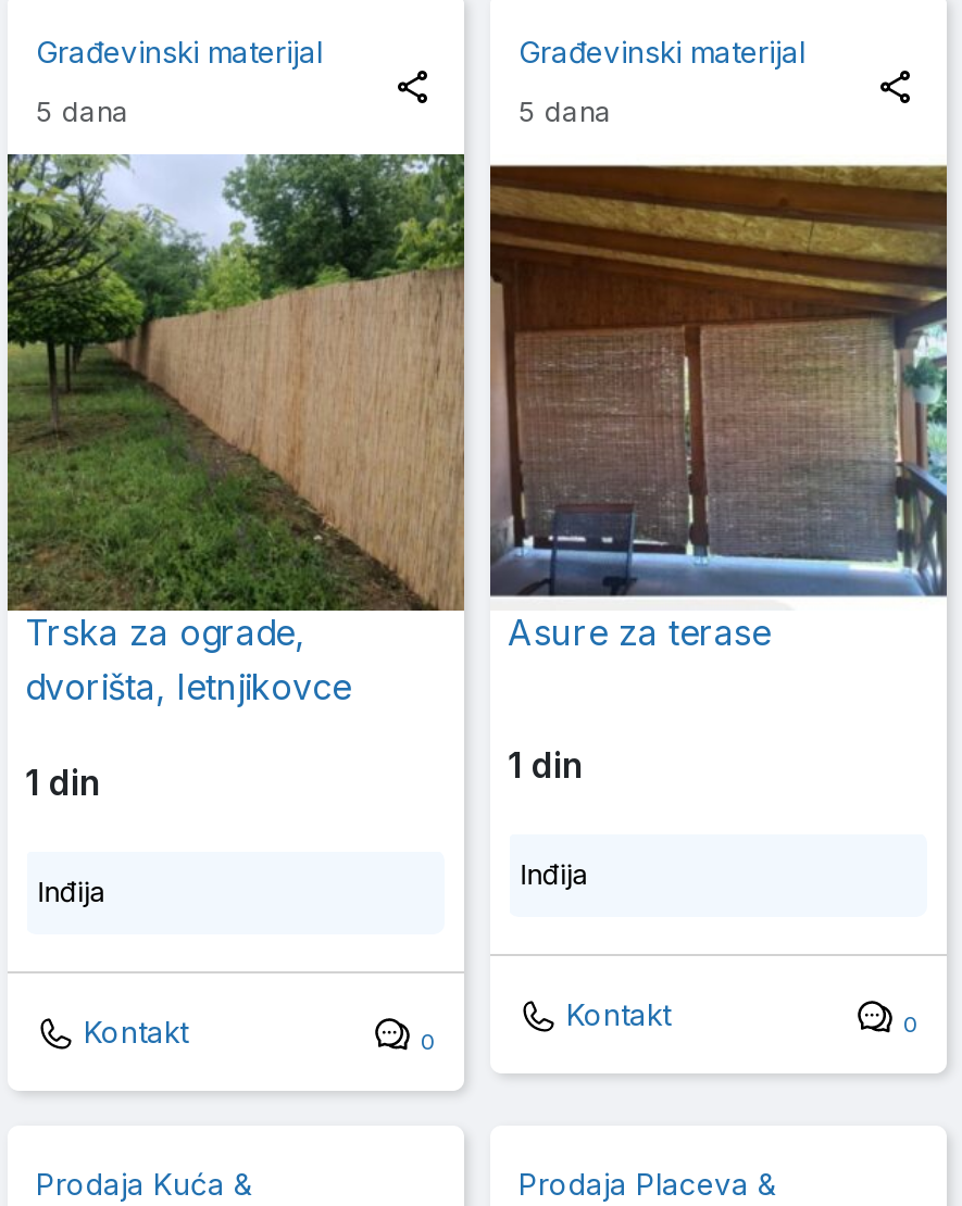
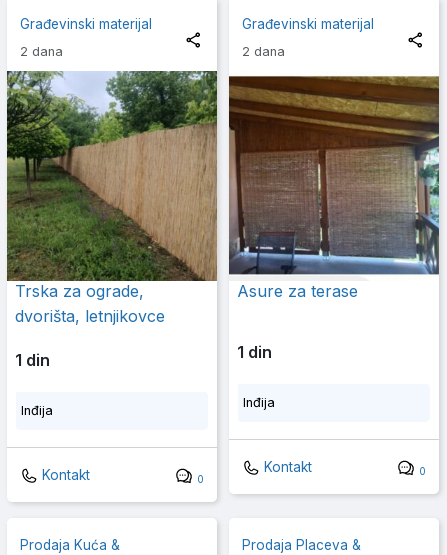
[36,96,129,128] 5 dana -> [20,44,63,59] 2 dana
[519,96,612,128] 5 dana -> [242,44,285,59] 2 dana

